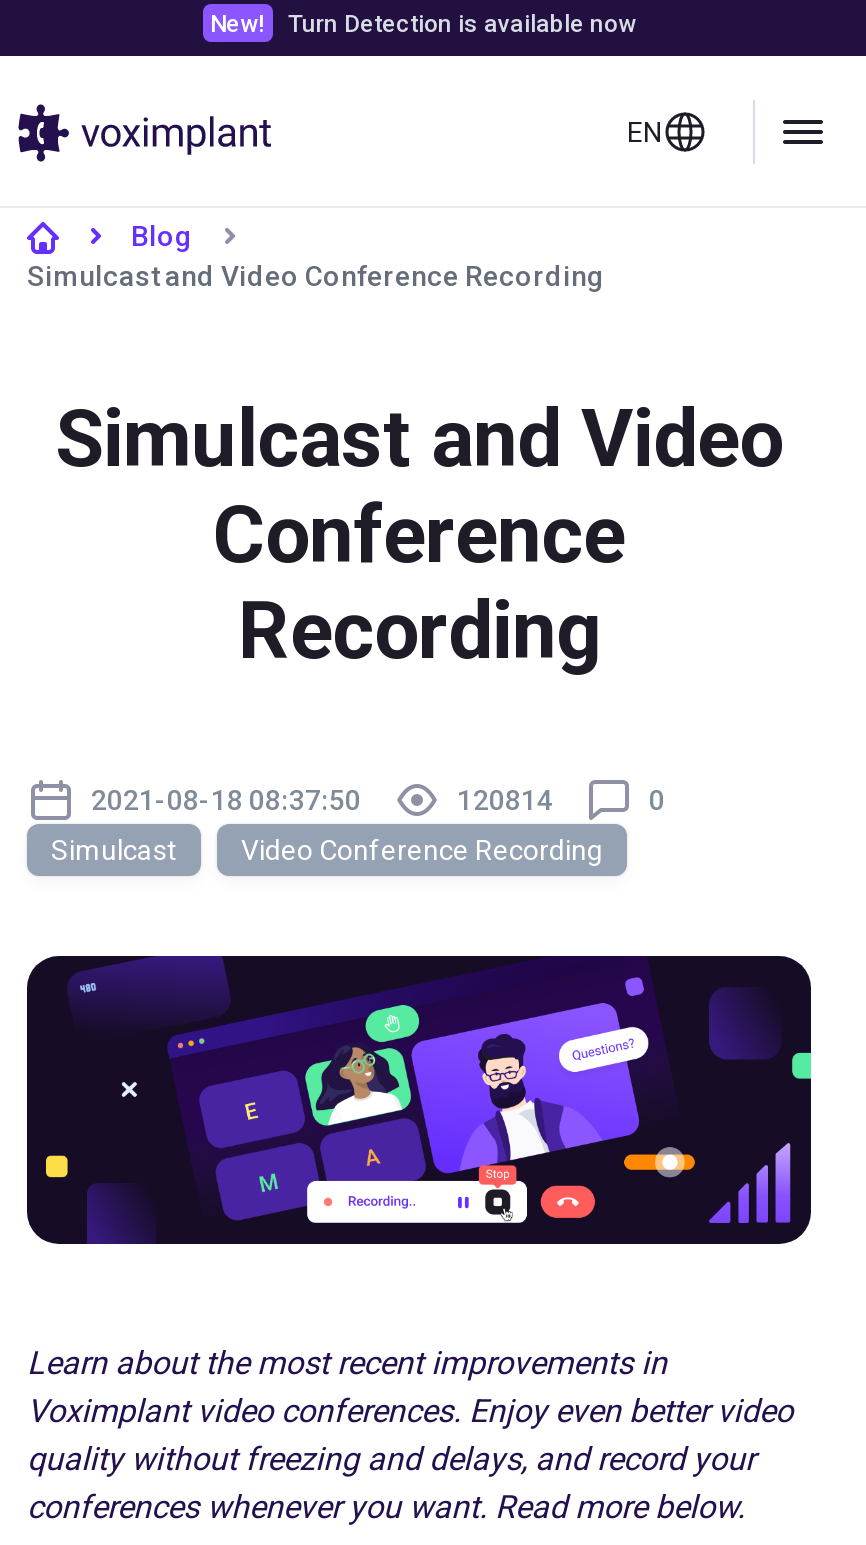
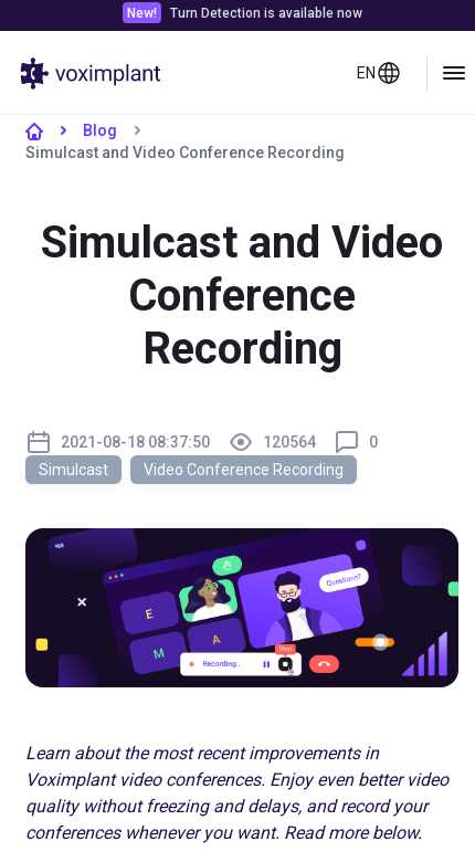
[457,783,553,815] 120814 -> [263,433,316,450] 120564

